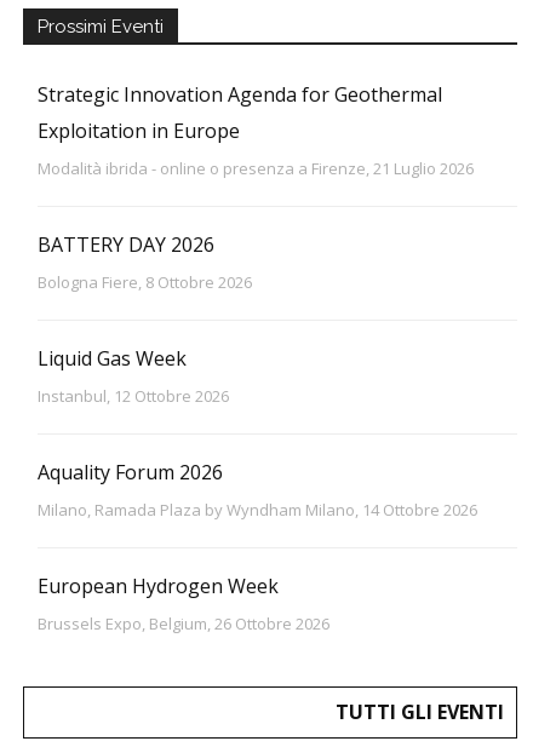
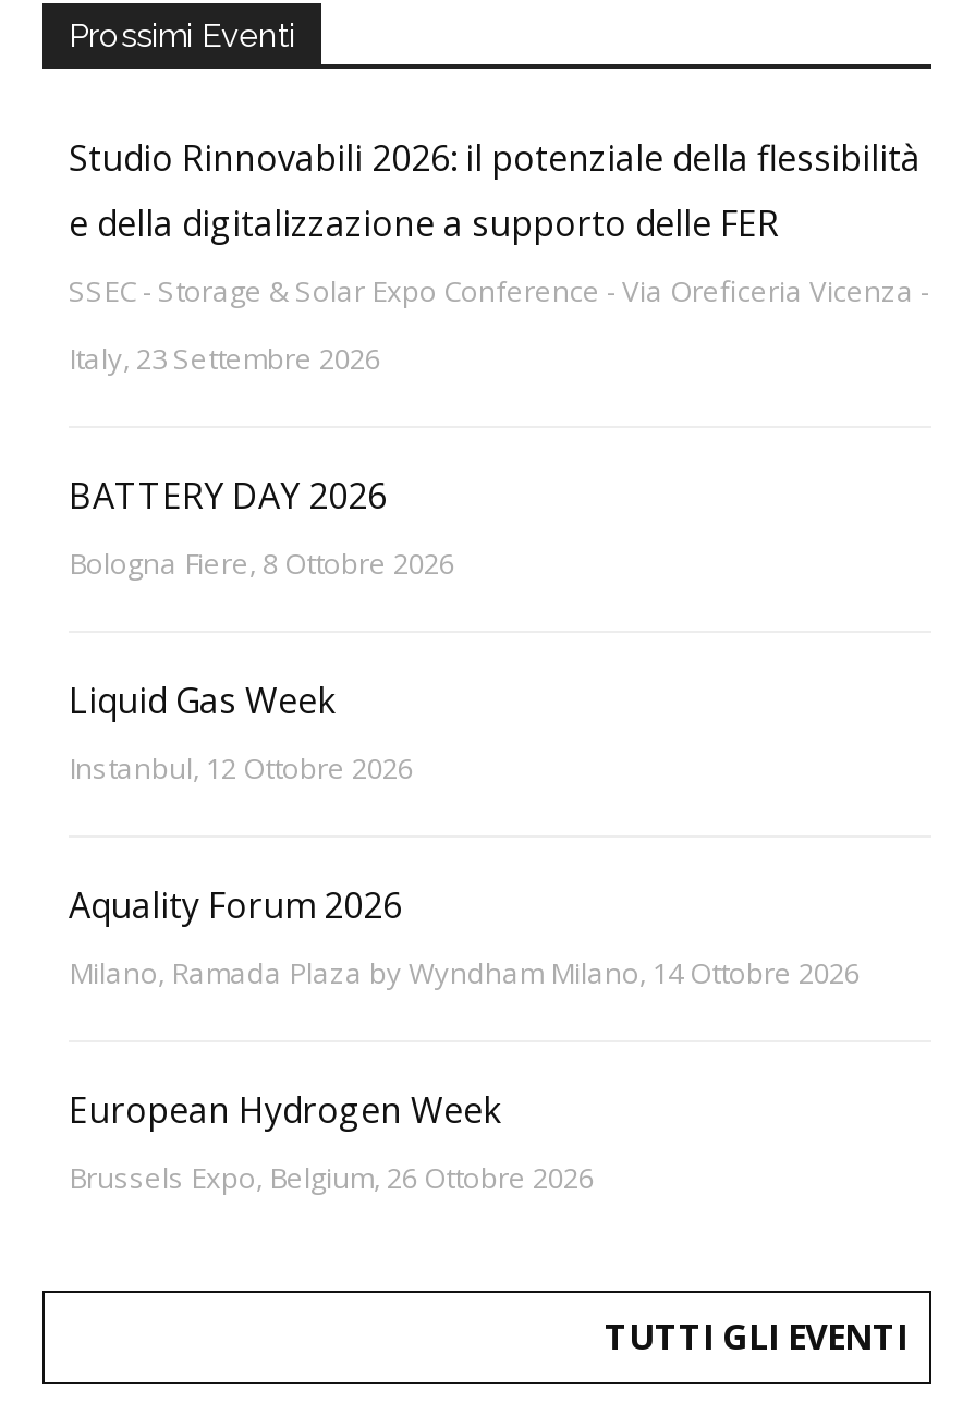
[38,81,474,179] Strategic Innovation Agenda for Geothermal | Exploitation in Europe | Modalità ibrida - online o presenza a Firenze, 21 Luglio 2026 -> [69,134,929,378] Studio Rinnovabili 2026: il potenziale della flessibilità | e della digitalizzazione a supporto delle FER | SSEC - Storage & Solar Expo Conference - Via Oreficeria Vicenza - | Italy, 23 Settembre 2026

